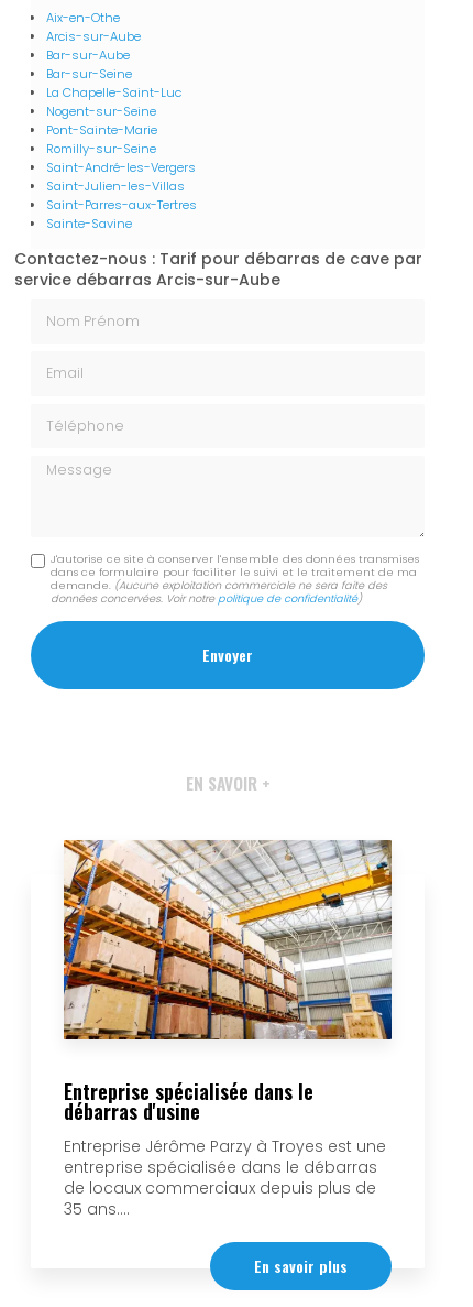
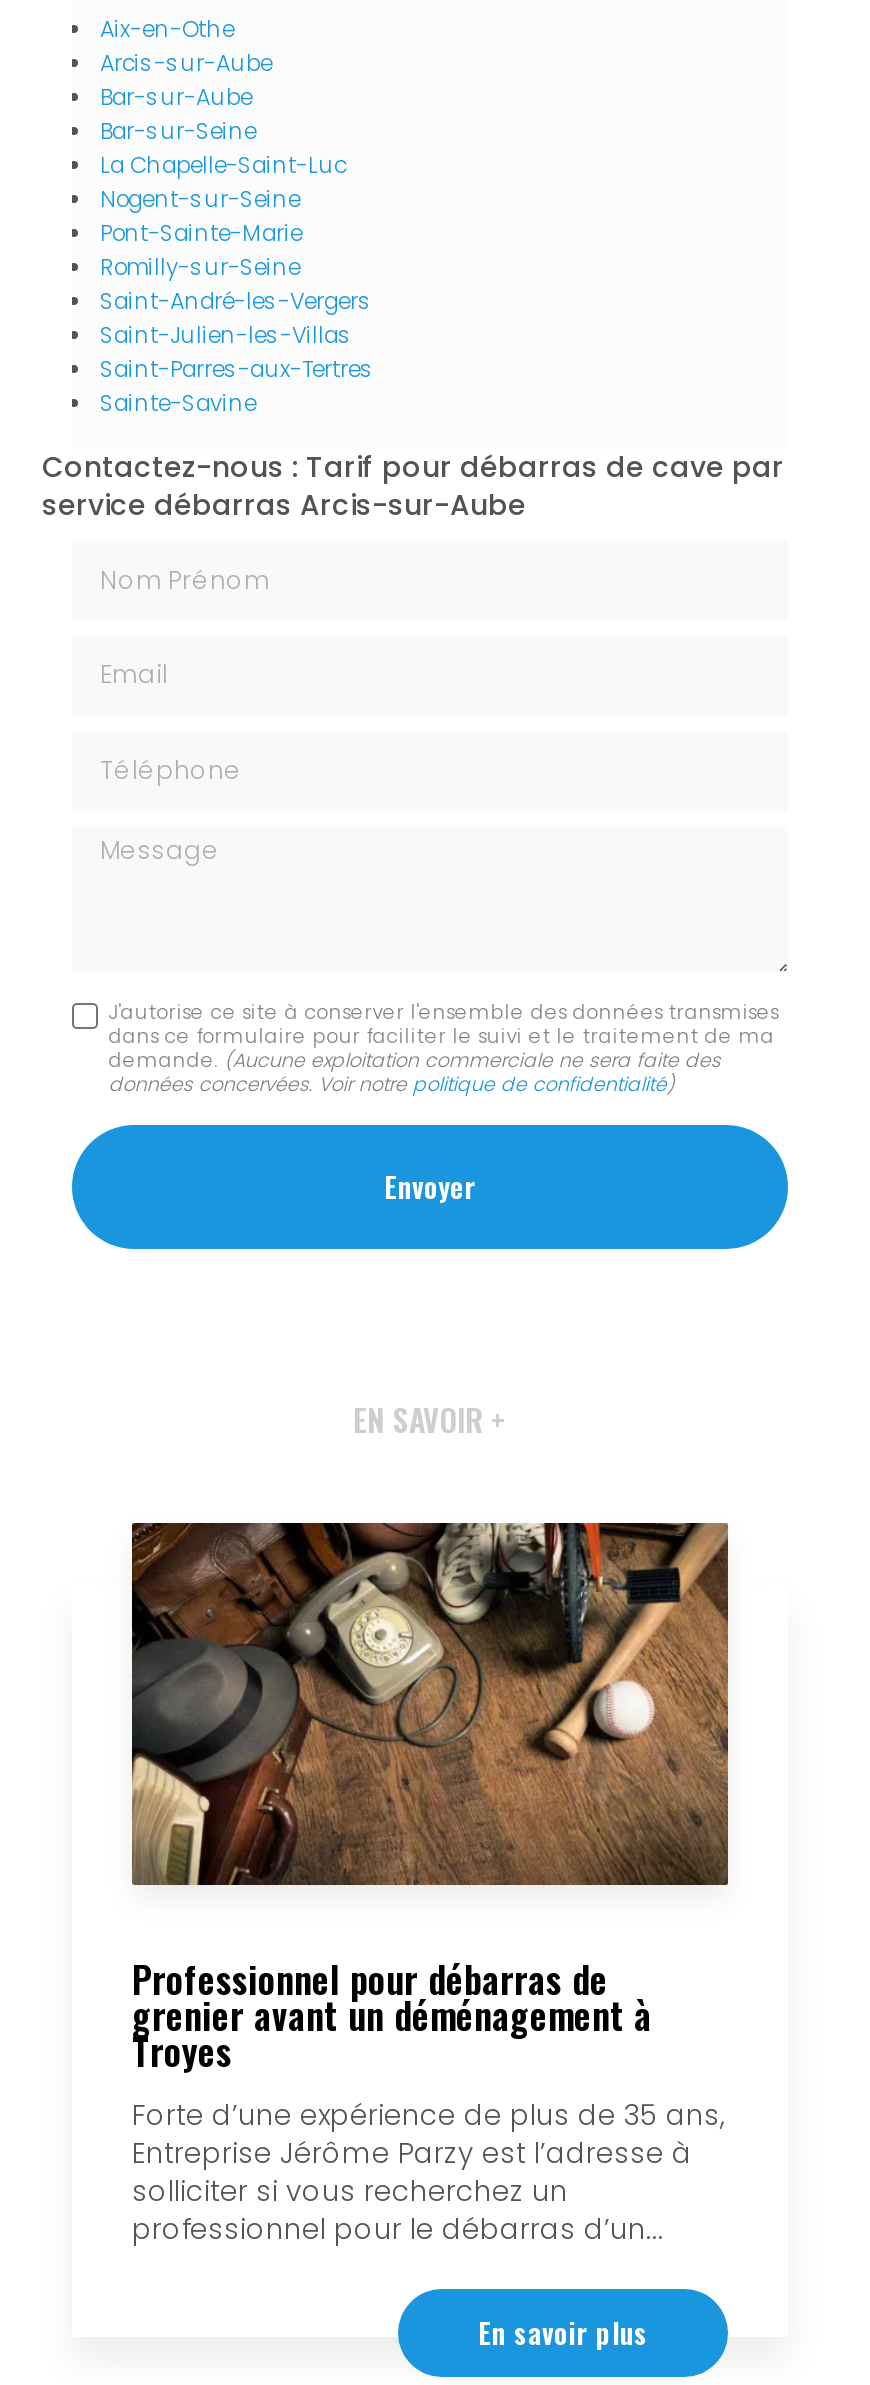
[63,839,393,1220] [image] | Entreprise spécialisée dans le | débarras d'usine | Entreprise Jérôme Parzy à Troyes est une | entreprise spécialisée dans le débarras | de locaux commerciaux depuis plus de | 35 ans.... -> [130,1521,730,2249] [image] | Professionnel pour débarras de | grenier avant un déménagement à | Troyes | Forte d’une expérience de plus de 35 ans, | Entreprise Jérôme Parzy est l’adresse à | solliciter si vous recherchez un | professionnel pour le débarras d’un...

